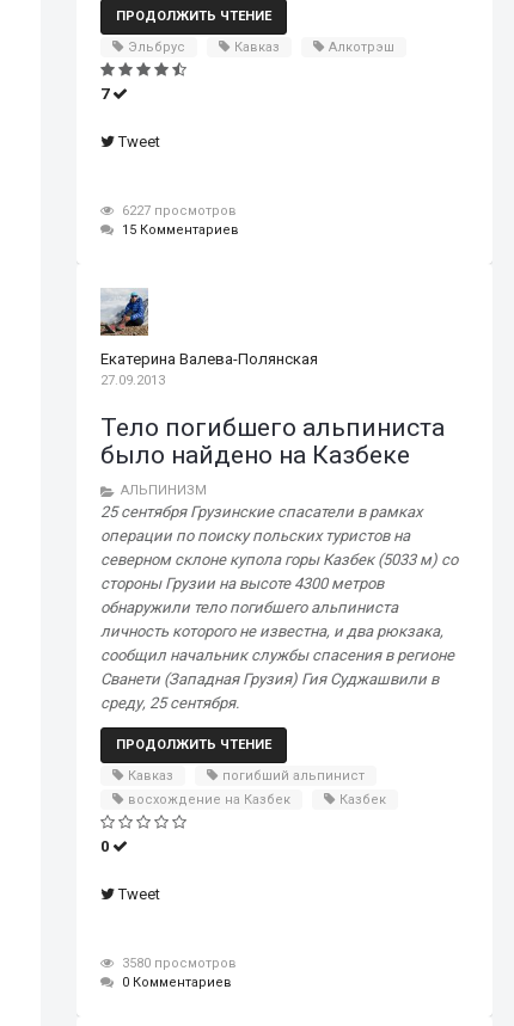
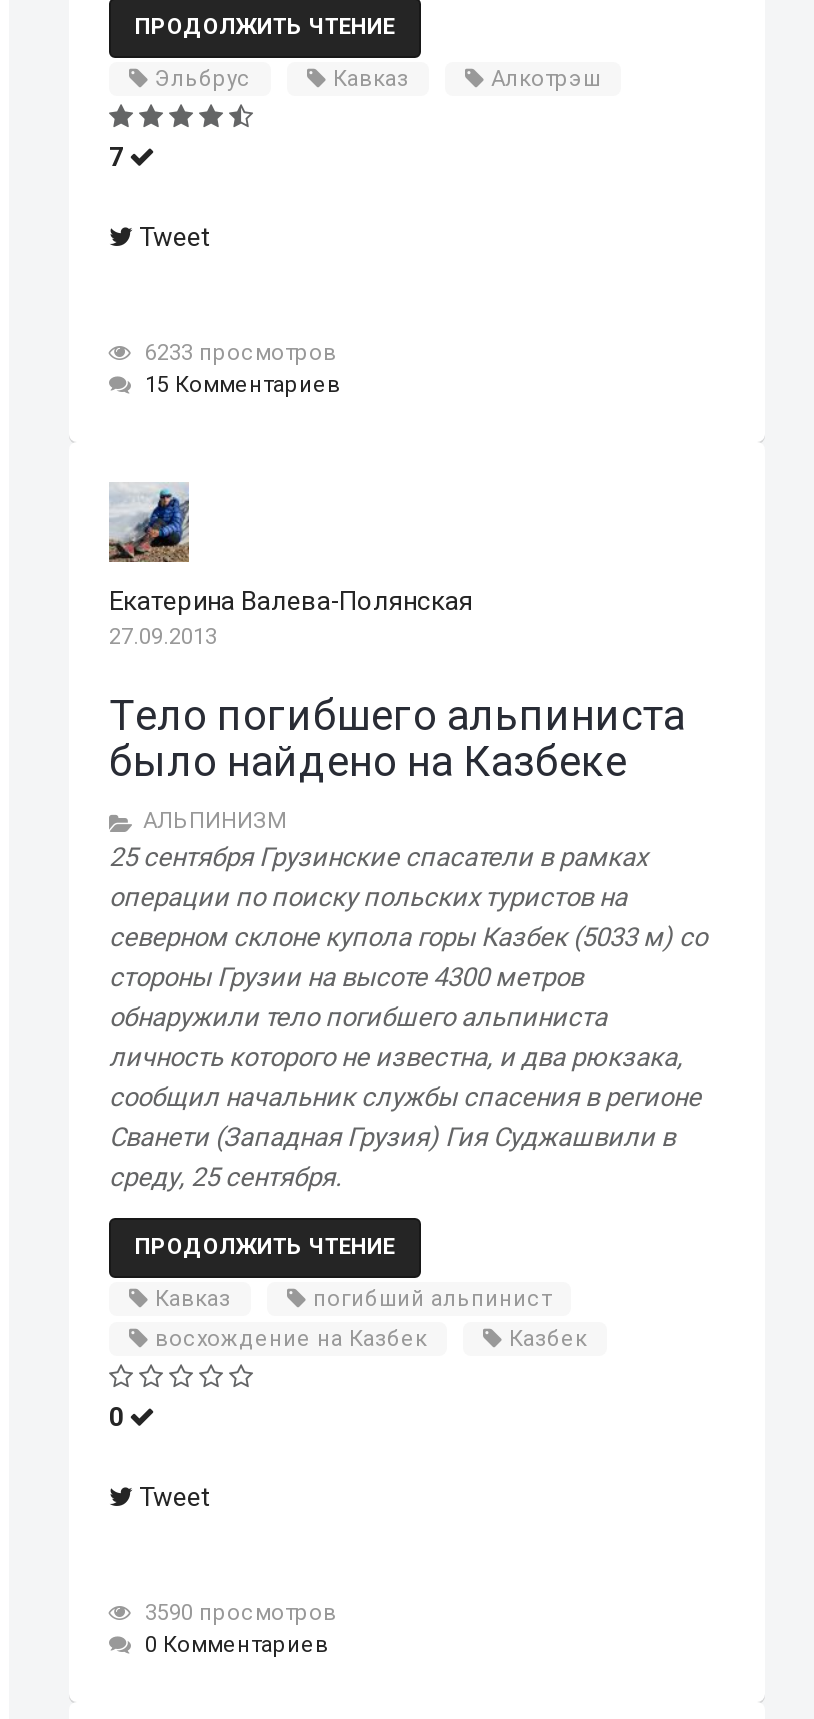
[118,203,237,219] 6227 просмотров -> [139,340,337,366] 6233 просмотров
[118,956,237,971] 3580 просмотров -> [139,1600,337,1626] 3590 просмотров

